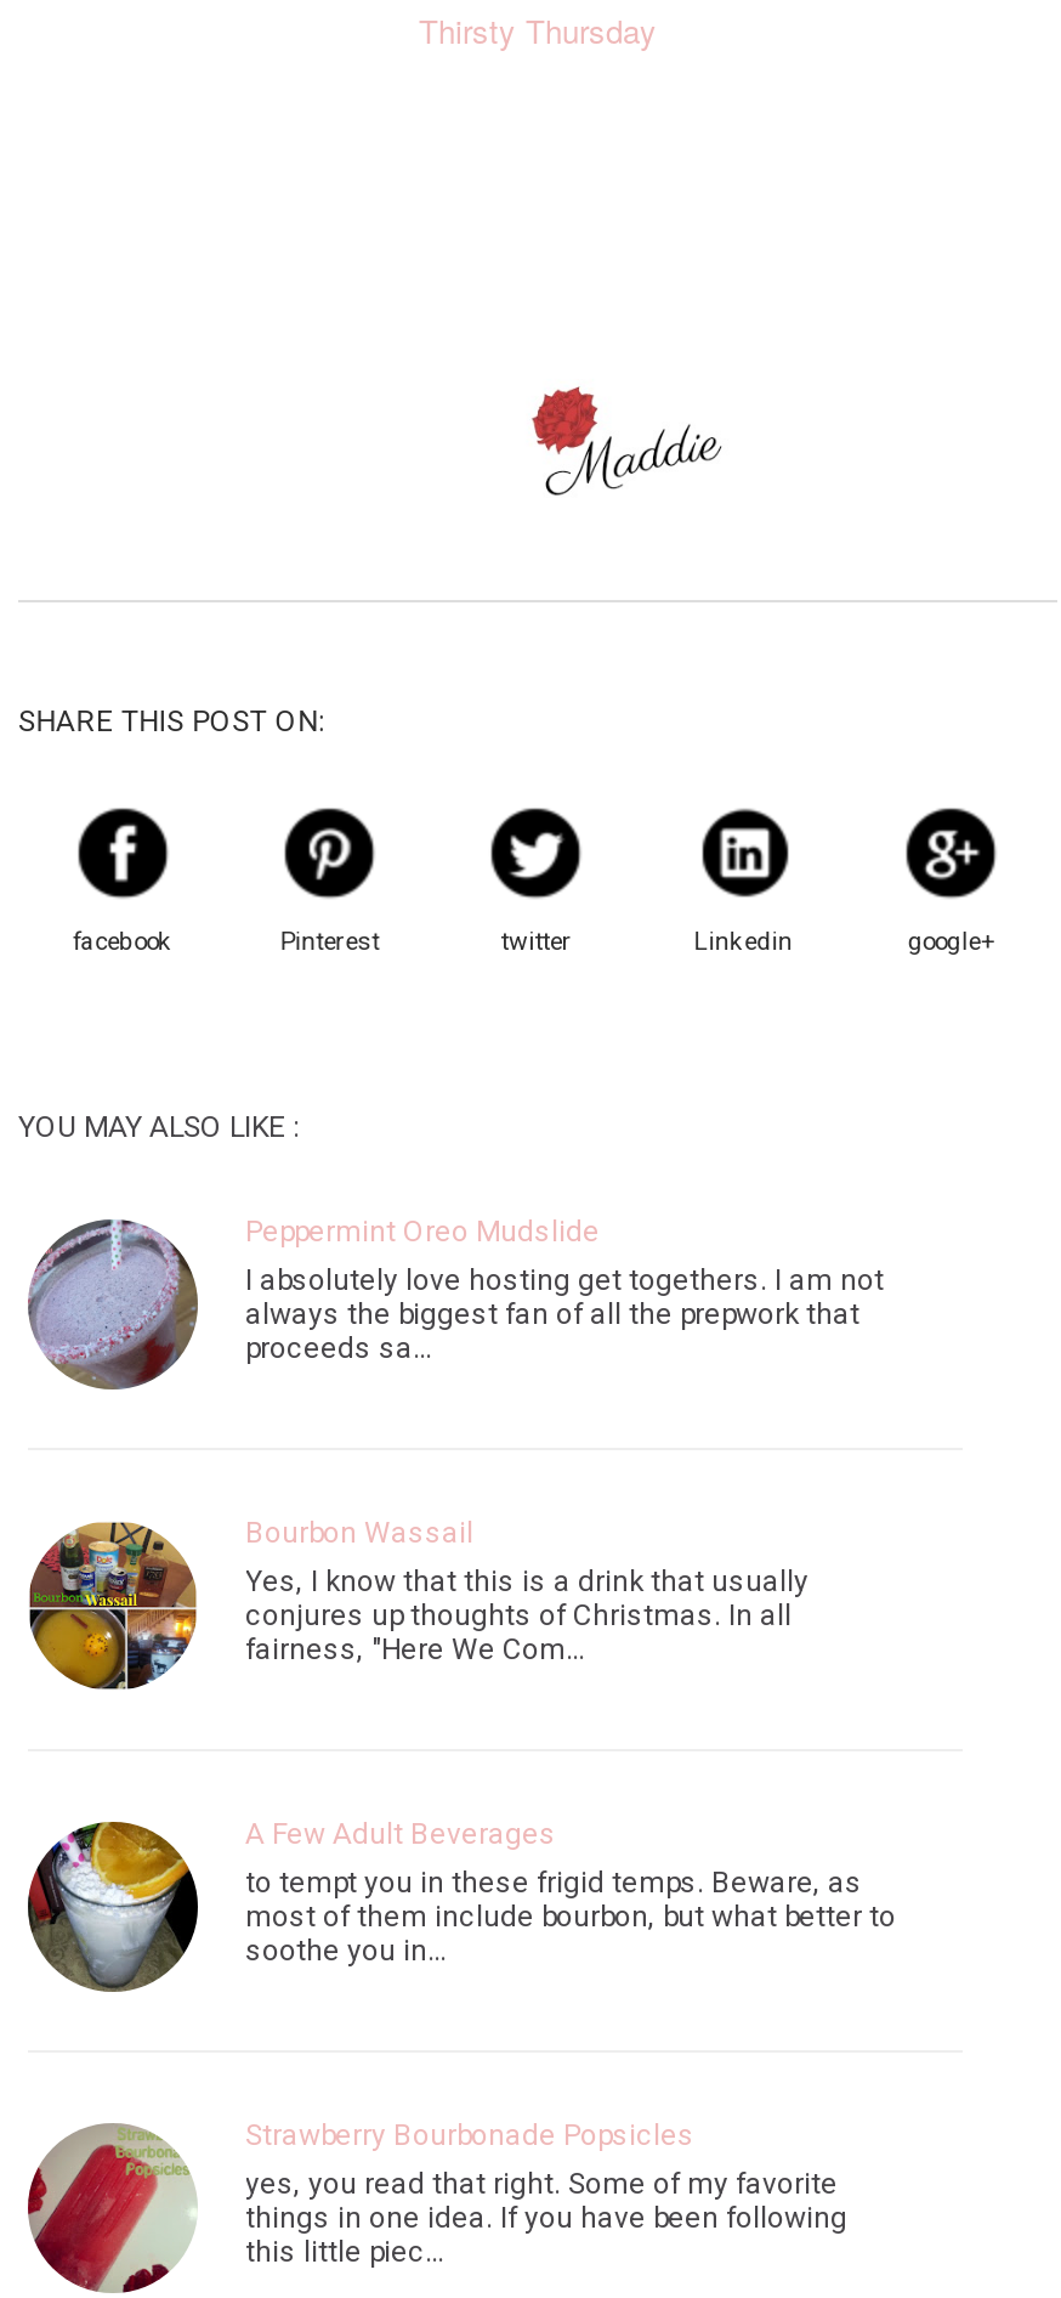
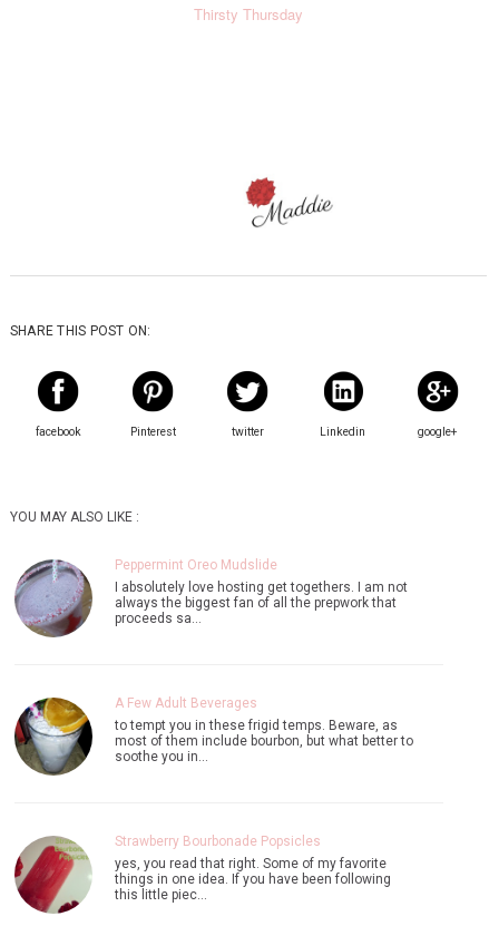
[30,1515,808,1686] [image] | Bourbon Wassail | Yes, I know that this is a drink that usually | conjures up thoughts of Christmas. In all | fairness, "Here We Com… -> none

